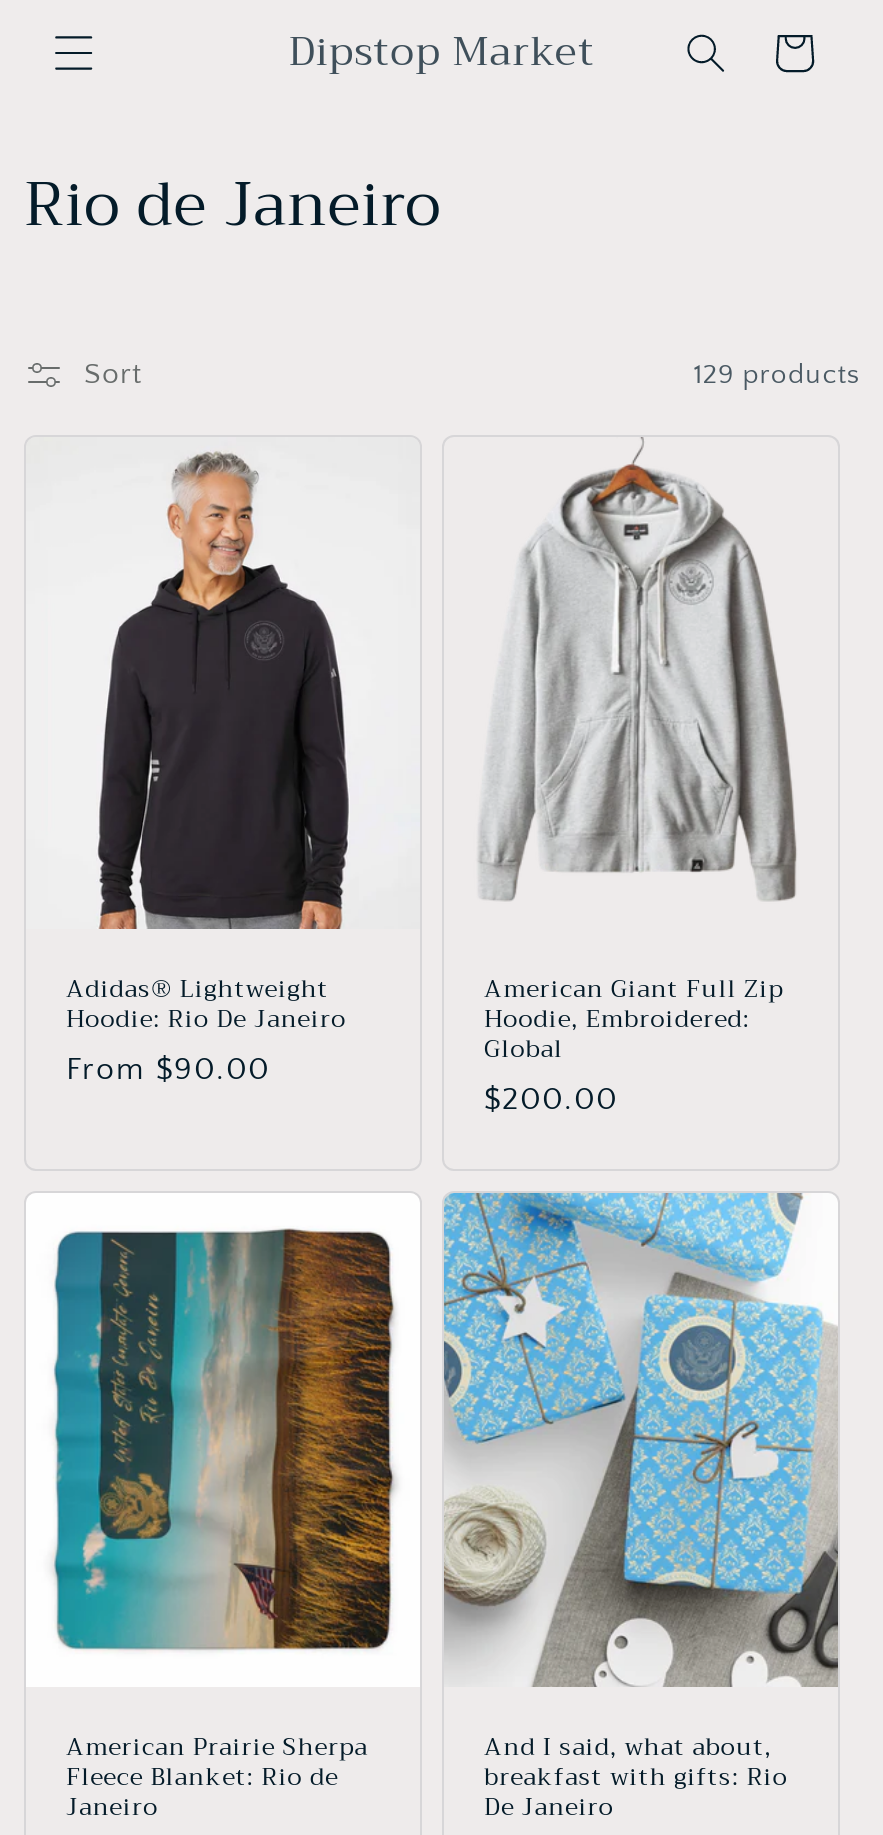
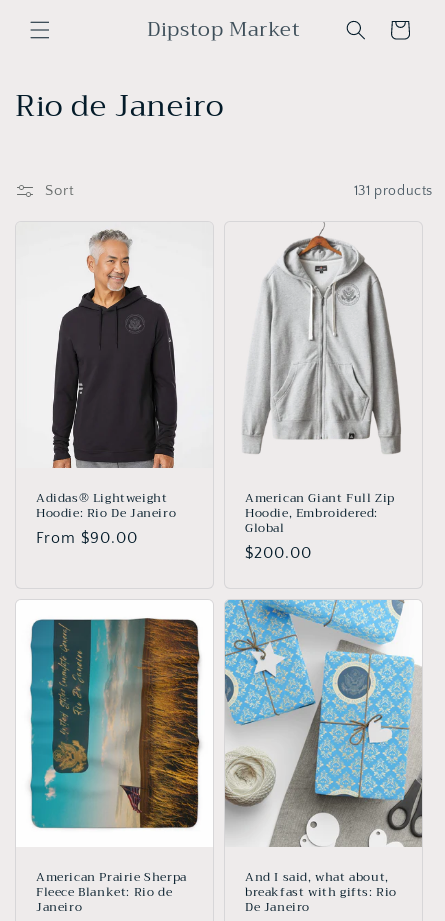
[694,358,860,390] 129 products -> [354,182,433,198] 131 products

